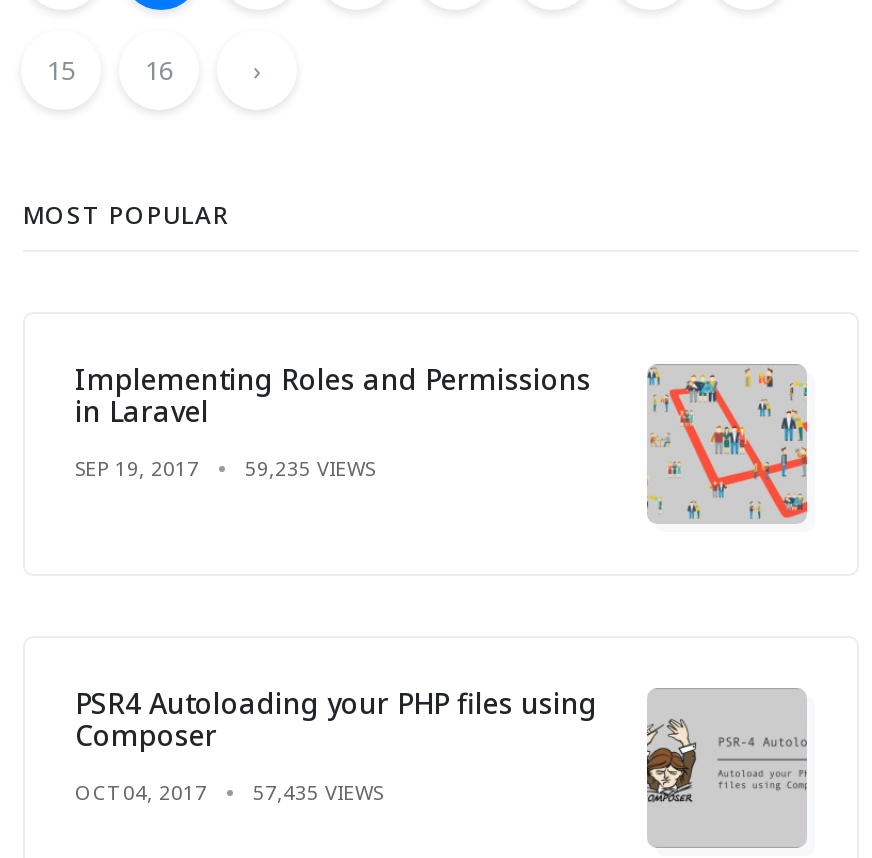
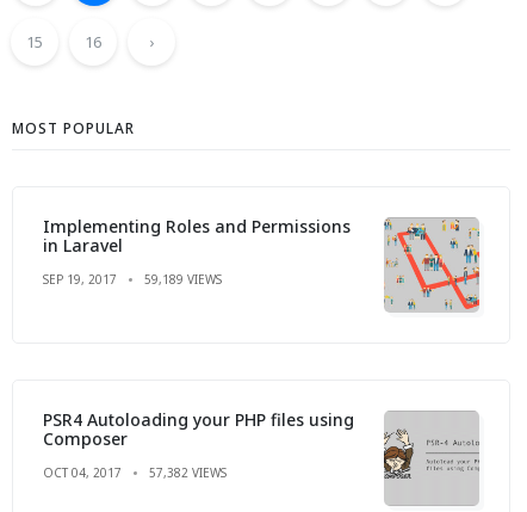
[75,454,375,482] SEP 19, 2017 59,235 VIEWS -> [43,271,222,287] SEP 19, 2017 59,189 VIEWS
[75,778,383,806] OCT 04, 2017 57,435 VIEWS -> [43,464,227,481] OCT 04, 2017 57,382 VIEWS

